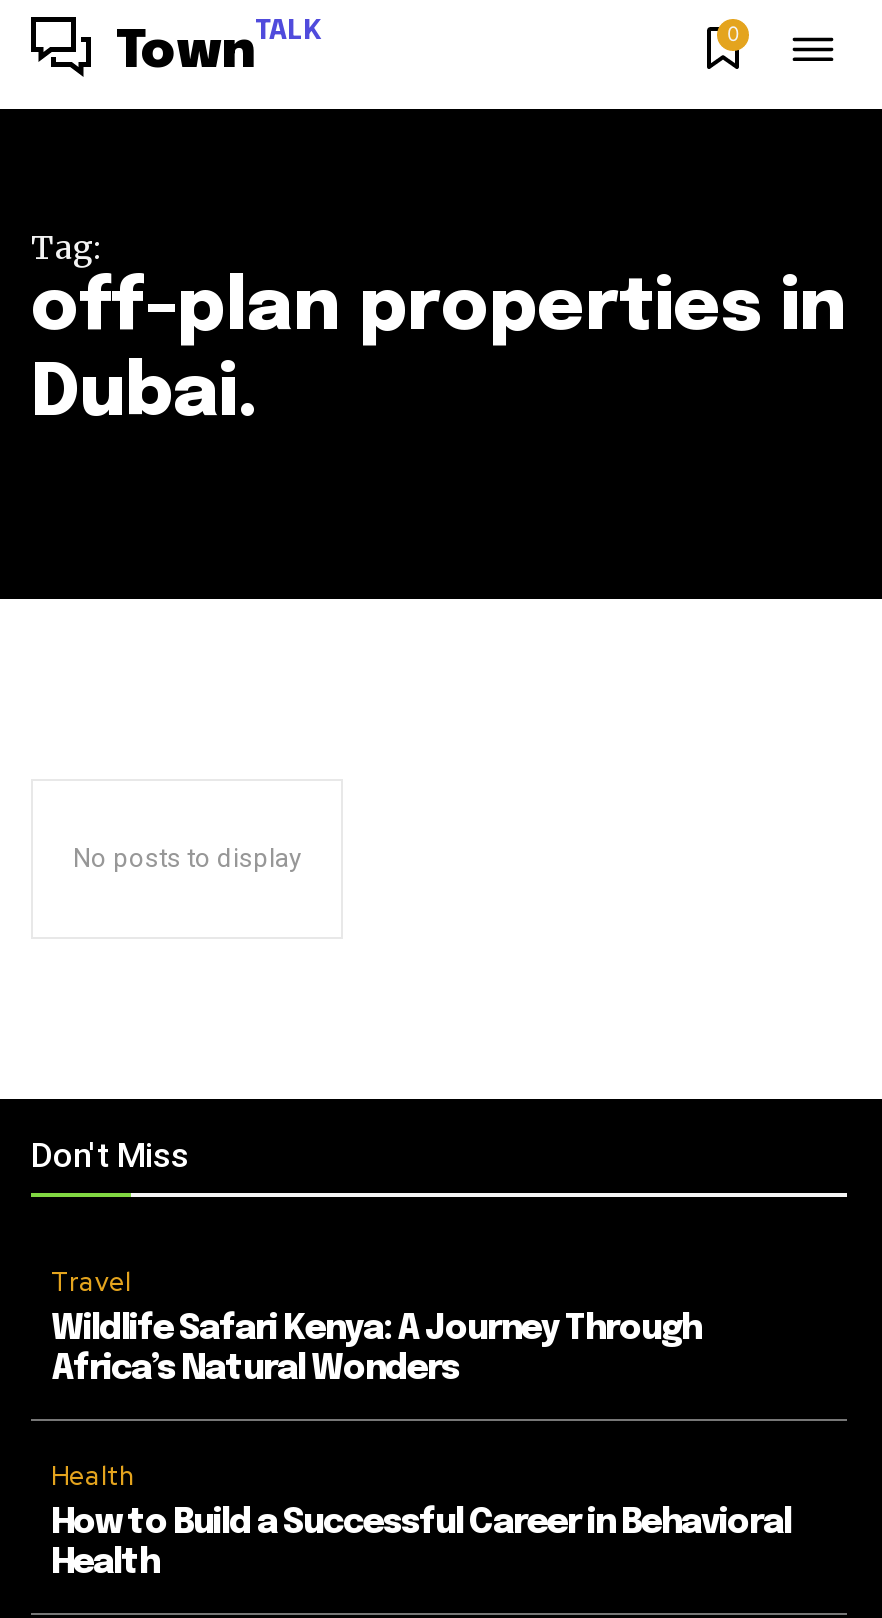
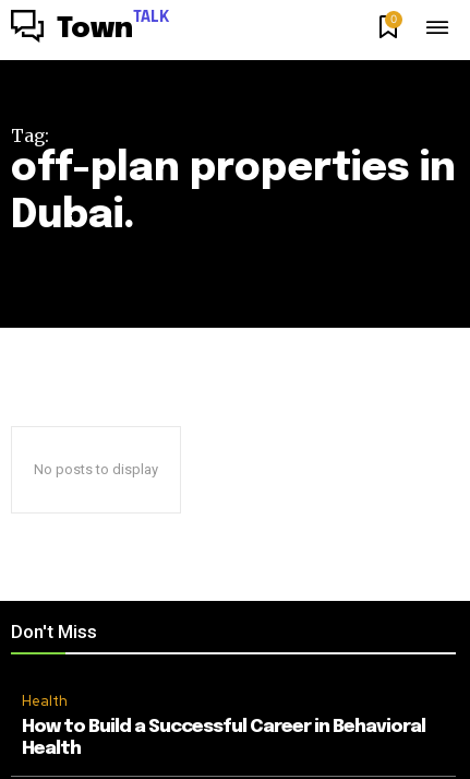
[51,1265,701,1387] Travel | Wildlife Safari Kenya: A Journey Through | Africa’s Natural Wonders -> none

